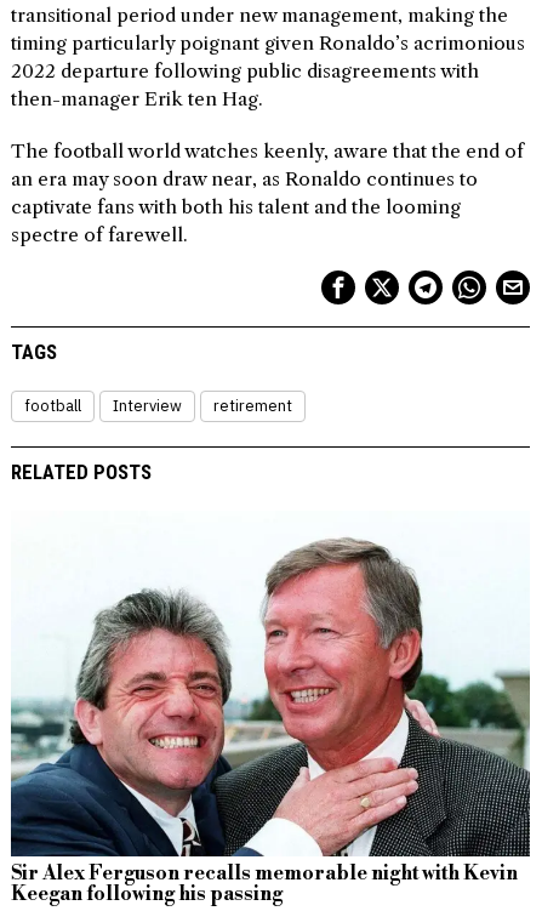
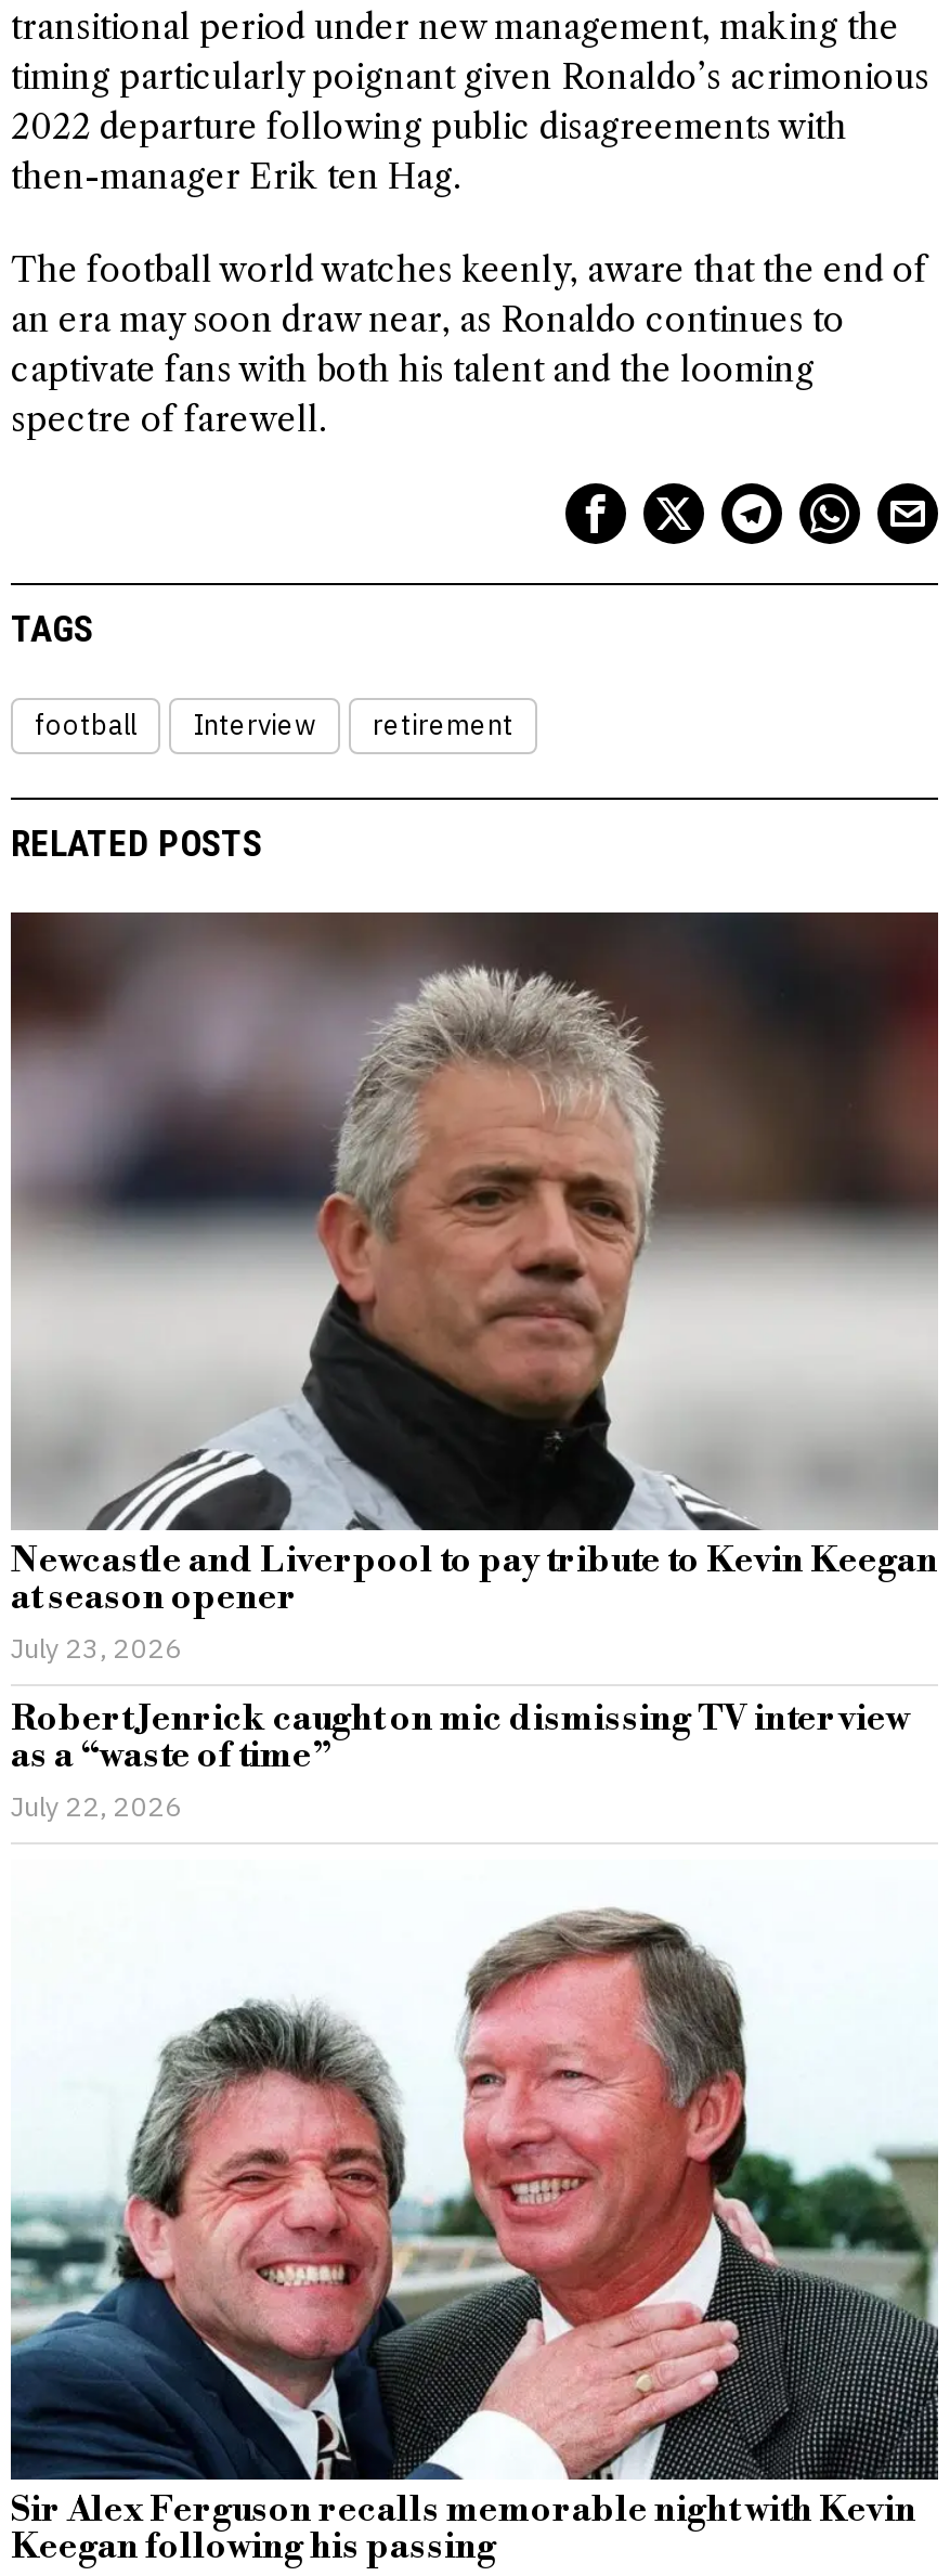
none -> [9,910,940,1823] [image] | Newcastle and Liverpool to pay tribute to Kevin Keegan | at season opener | July 23, 2026 | Robert Jenrick caught on mic dismissing TV interview | as a “waste of time” | July 22, 2026

